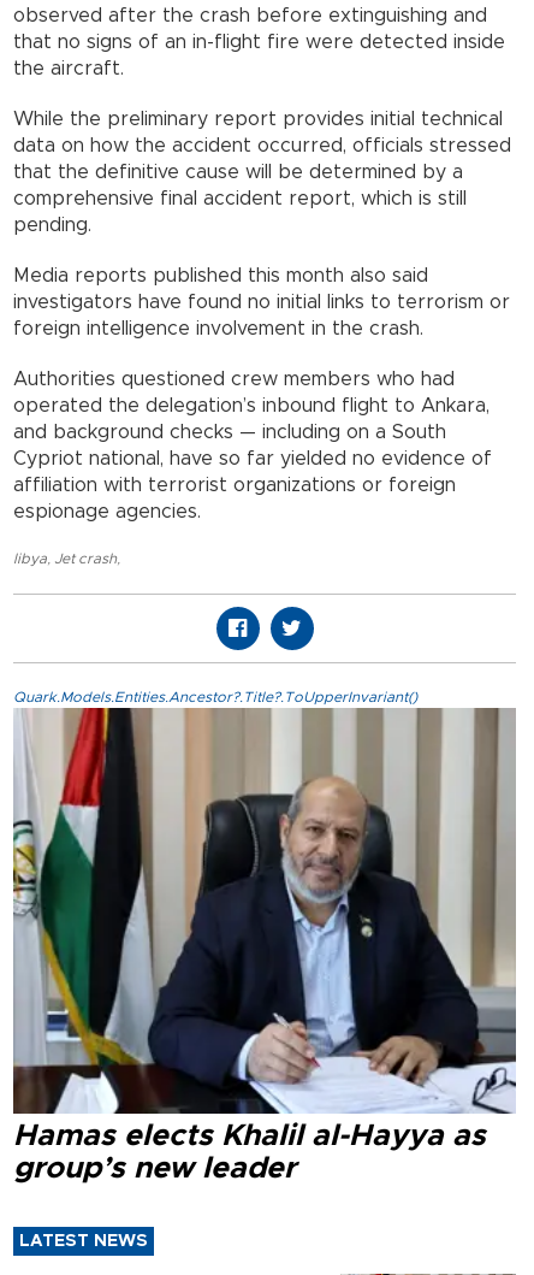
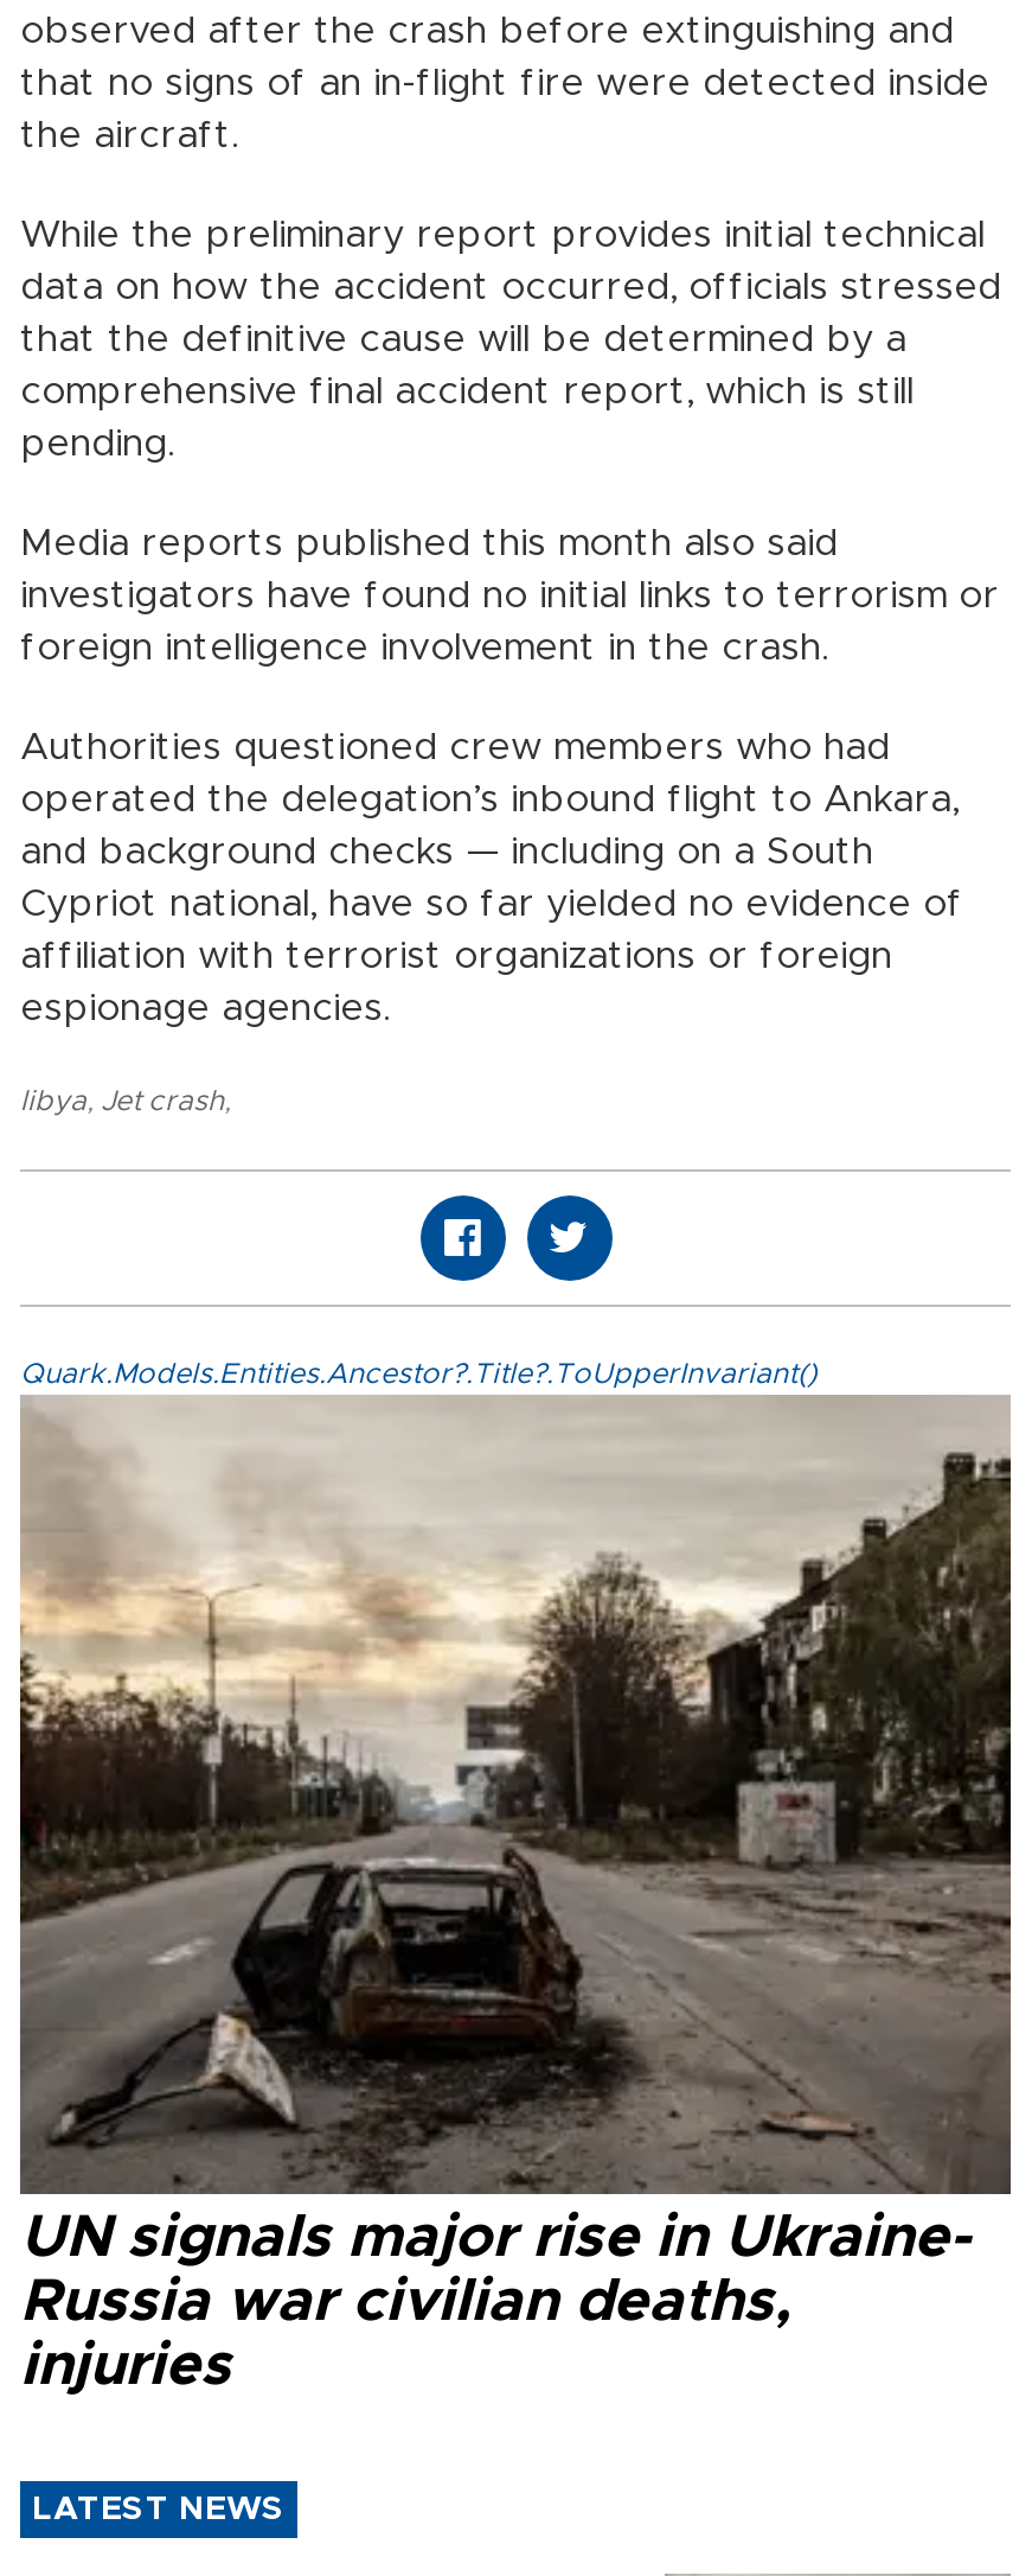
[12,708,516,1184] [image] | Hamas elects Khalil al-Hayya as | group’s new leader -> [18,1395,1013,2396] [image] | UN signals major rise in Ukraine- | Russia war civilian deaths, | injuries

